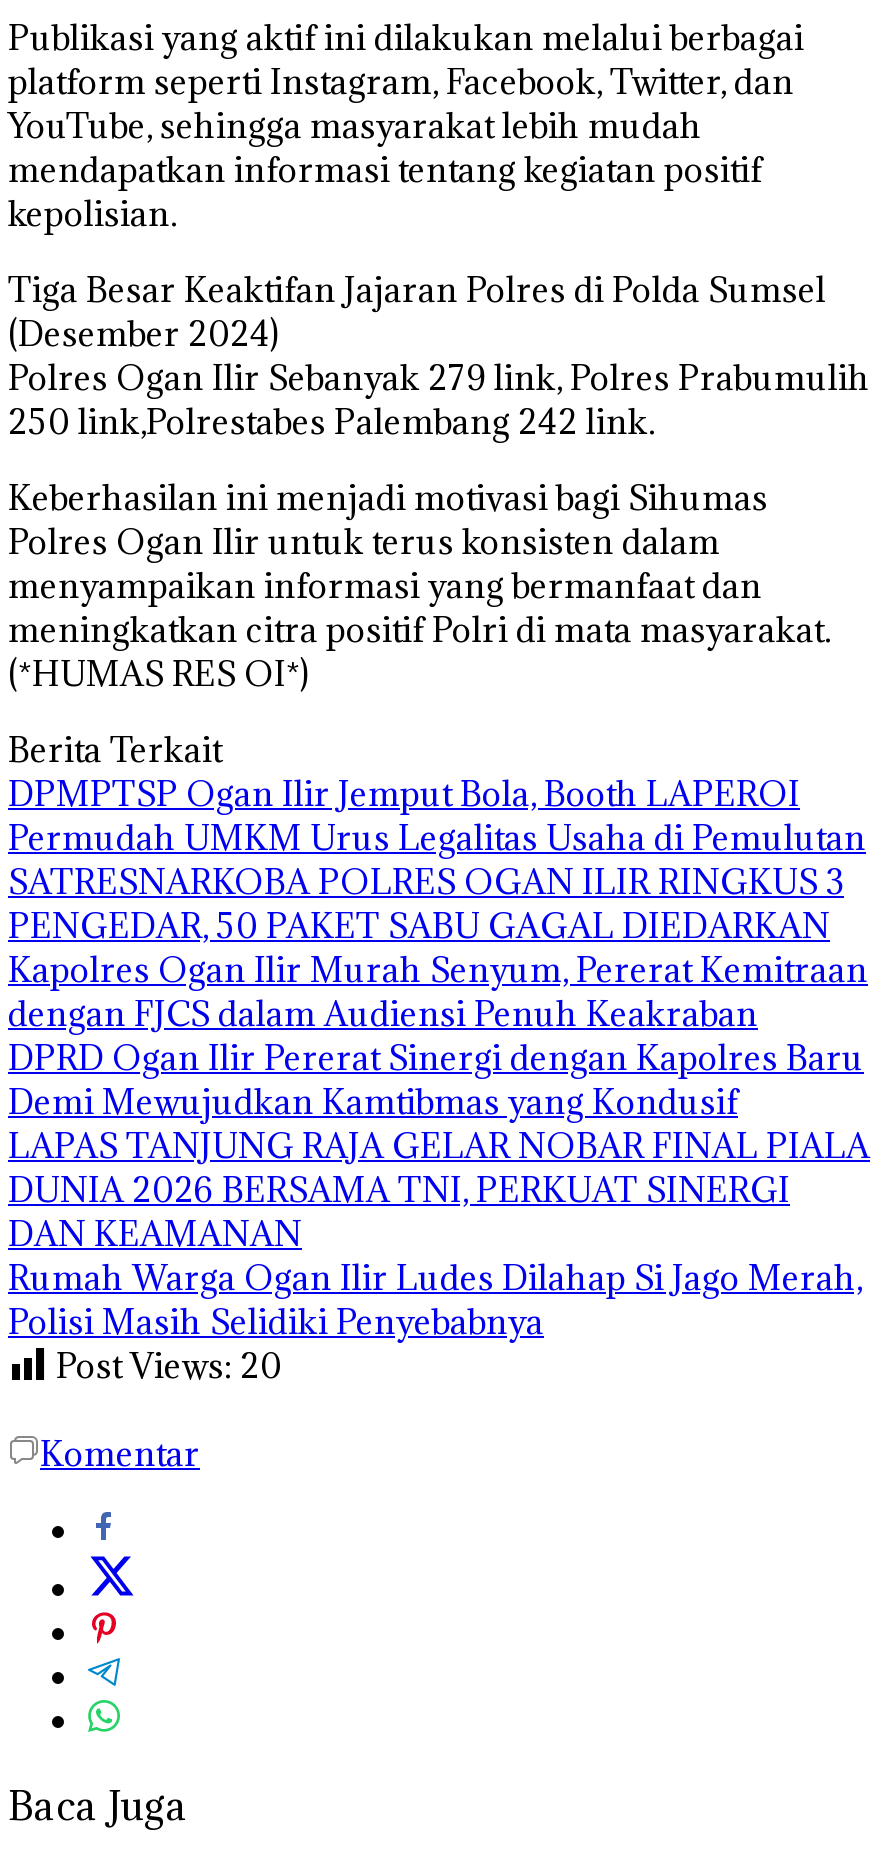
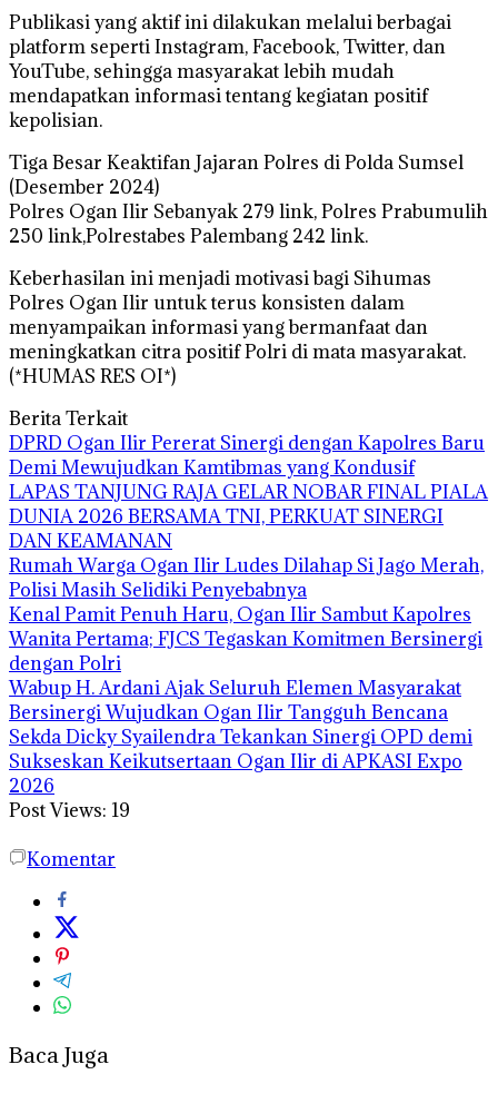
[8,772,868,1036] DPMPTSP Ogan Ilir Jemput Bola, Booth LAPEROI | Permudah UMKM Urus Legalitas Usaha di Pemulutan | SATRESNARKOBA POLRES OGAN ILIR RINGKUS 3 | PENGEDAR, 50 PAKET SABU GAGAL DIEDARKAN | Kapolres Ogan Ilir Murah Senyum, Pererat Kemitraan | dengan FJCS dalam Audiensi Penuh Keakraban -> none
moved [8,1036,870,1344] -> [9,431,488,602]: DPRD Ogan Ilir Pererat Sinergi dengan Kapolres Baru | Demi Mewujudkan Kamtibmas yang Kondusif | LAPAS TANJUNG RAJA GELAR NOBAR FINAL PIALA | DUNIA 2026 BERSAMA TNI, PERKUAT SINERGI | DAN KEAMANAN | Rumah Warga Ogan Ilir Ludes Dilahap Si Jago Merah, | Polisi Masih Selidiki Penyebabnya
[56,1344,282,1388] Post Views: 20 -> [9,602,482,822] Kenal Pamit Penuh Haru, Ogan Ilir Sambut Kapolres | Wanita Pertama; FJCS Tegaskan Komitmen Bersinergi | dengan Polri | Wabup H. Ardani Ajak Seluruh Elemen Masyarakat | Bersinergi Wujudkan Ogan Ilir Tangguh Bencana | Sekda Dicky Syailendra Tekankan Sinergi OPD demi | Sukseskan Keikutsertaan Ogan Ilir di APKASI Expo | 2026 | Post Views: 19

